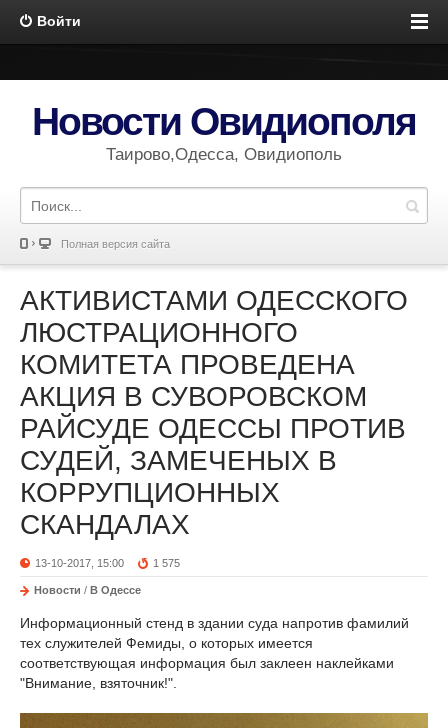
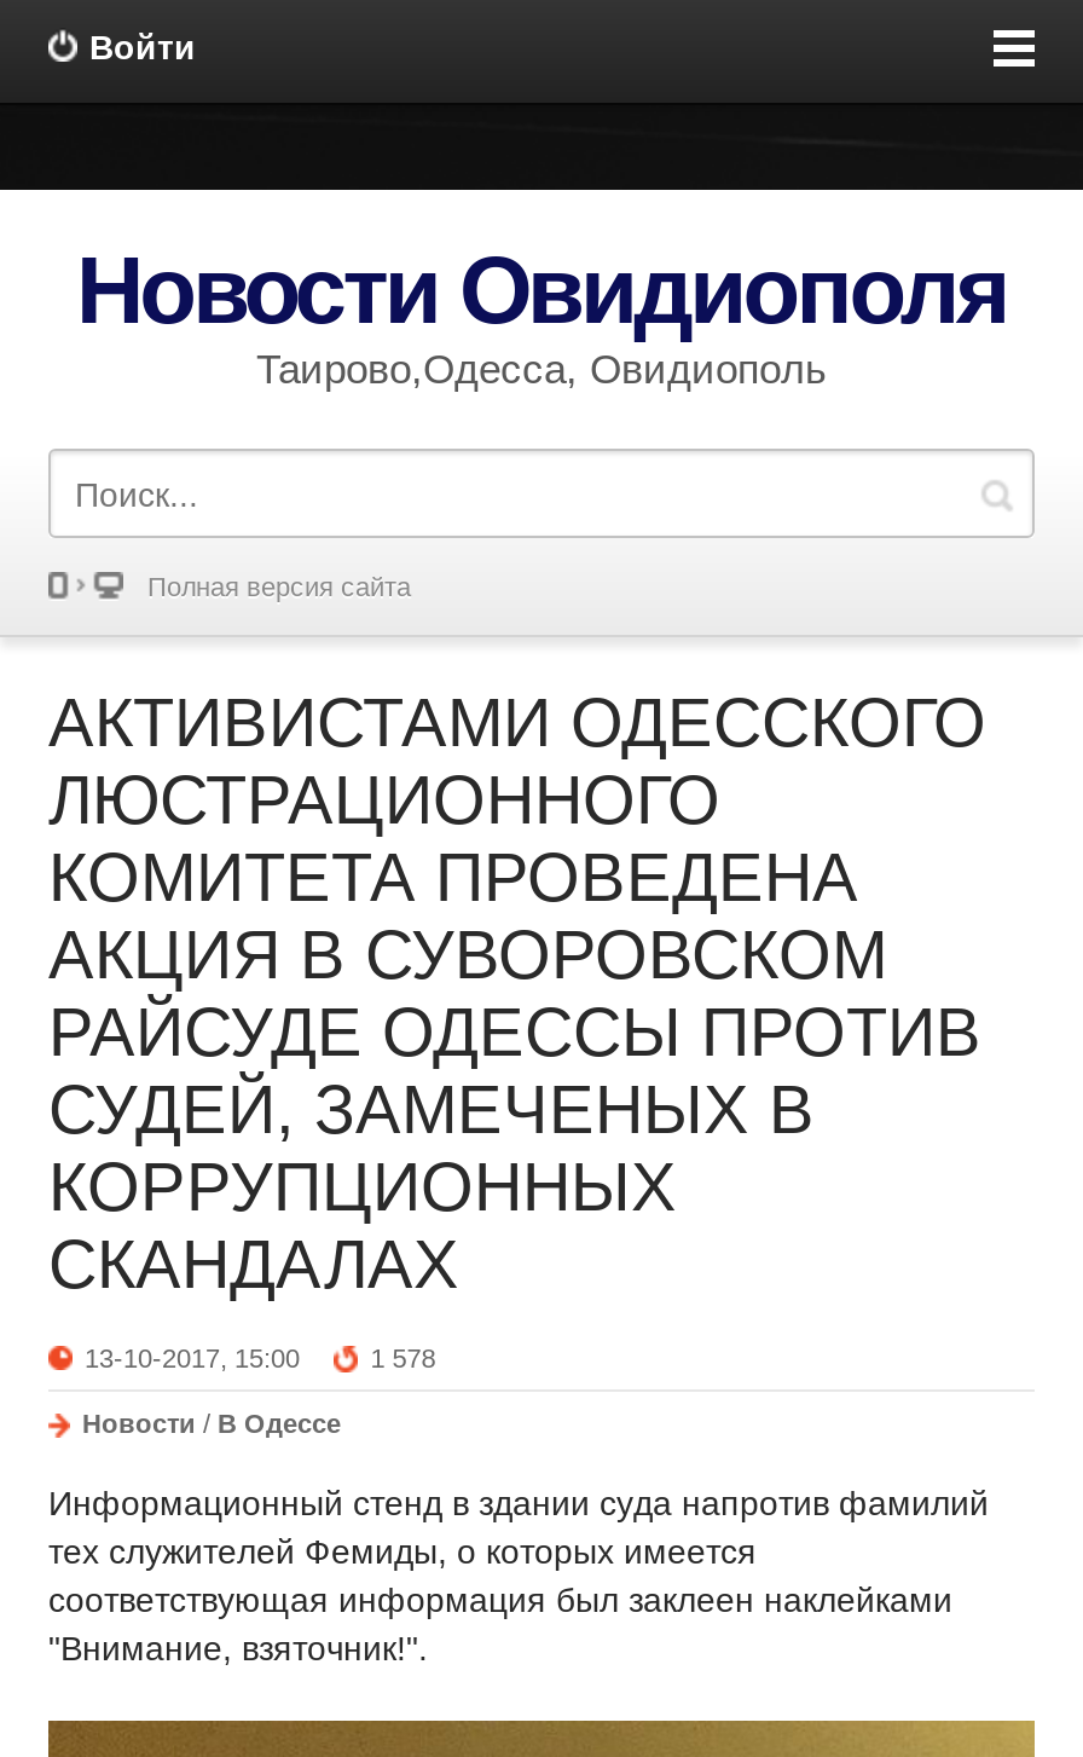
[153,557,180,569] 1 575 -> [370,1343,436,1372] 1 578

